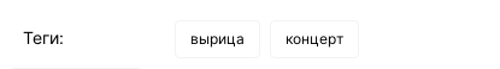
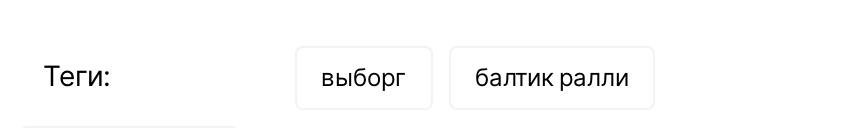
[190,30,343,48] вырица | концерт -> [321,63,629,93] выборг | балтик ралли

